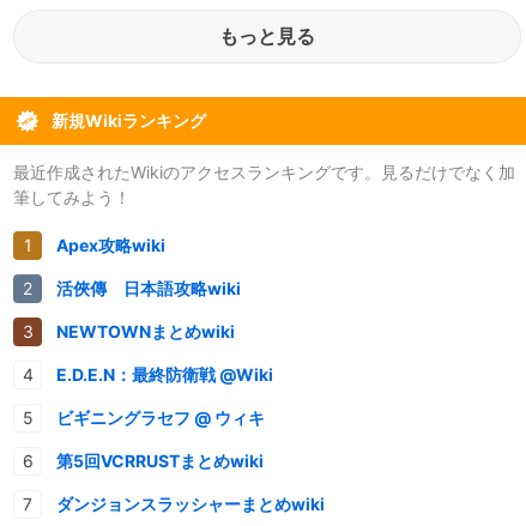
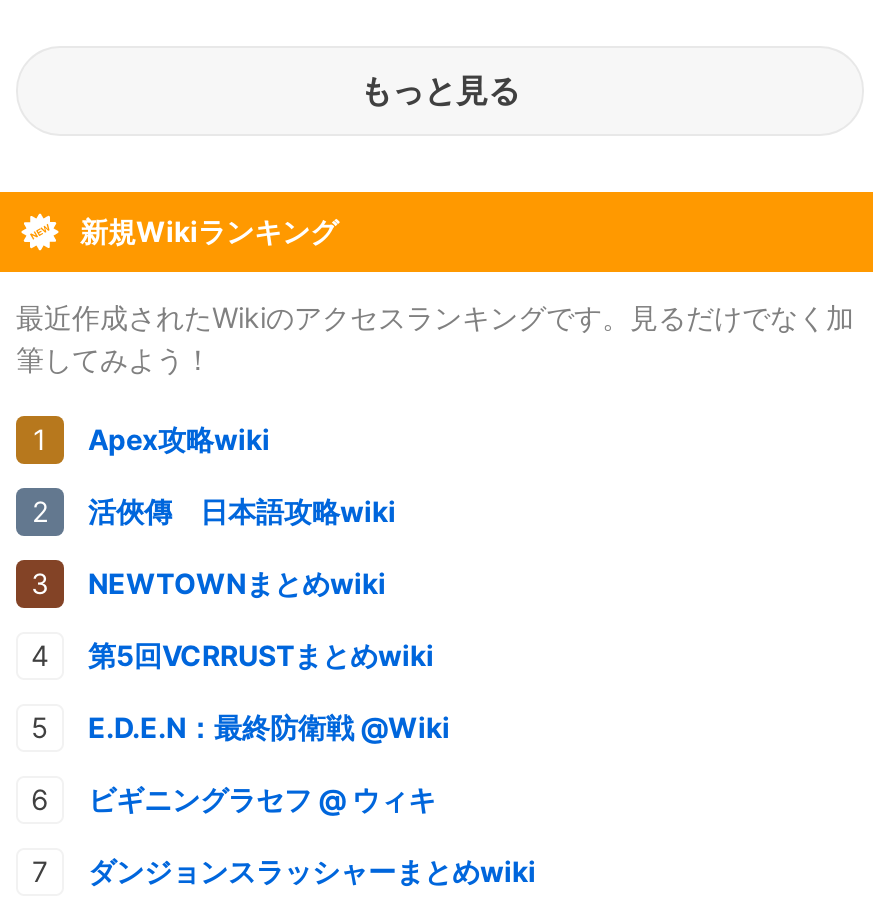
moved [56,365,273,428] -> [88,711,450,817]: E.D.E.N：最終防衛戦 @Wiki | ビギニングラセフ @ ウィキ
moved [56,451,264,471] -> [88,639,434,673]: 第5回VCRRUSTまとめwiki

